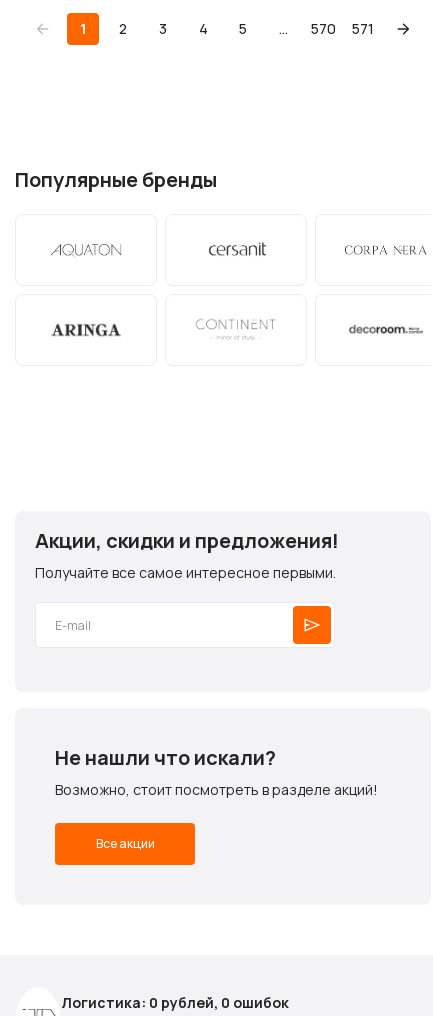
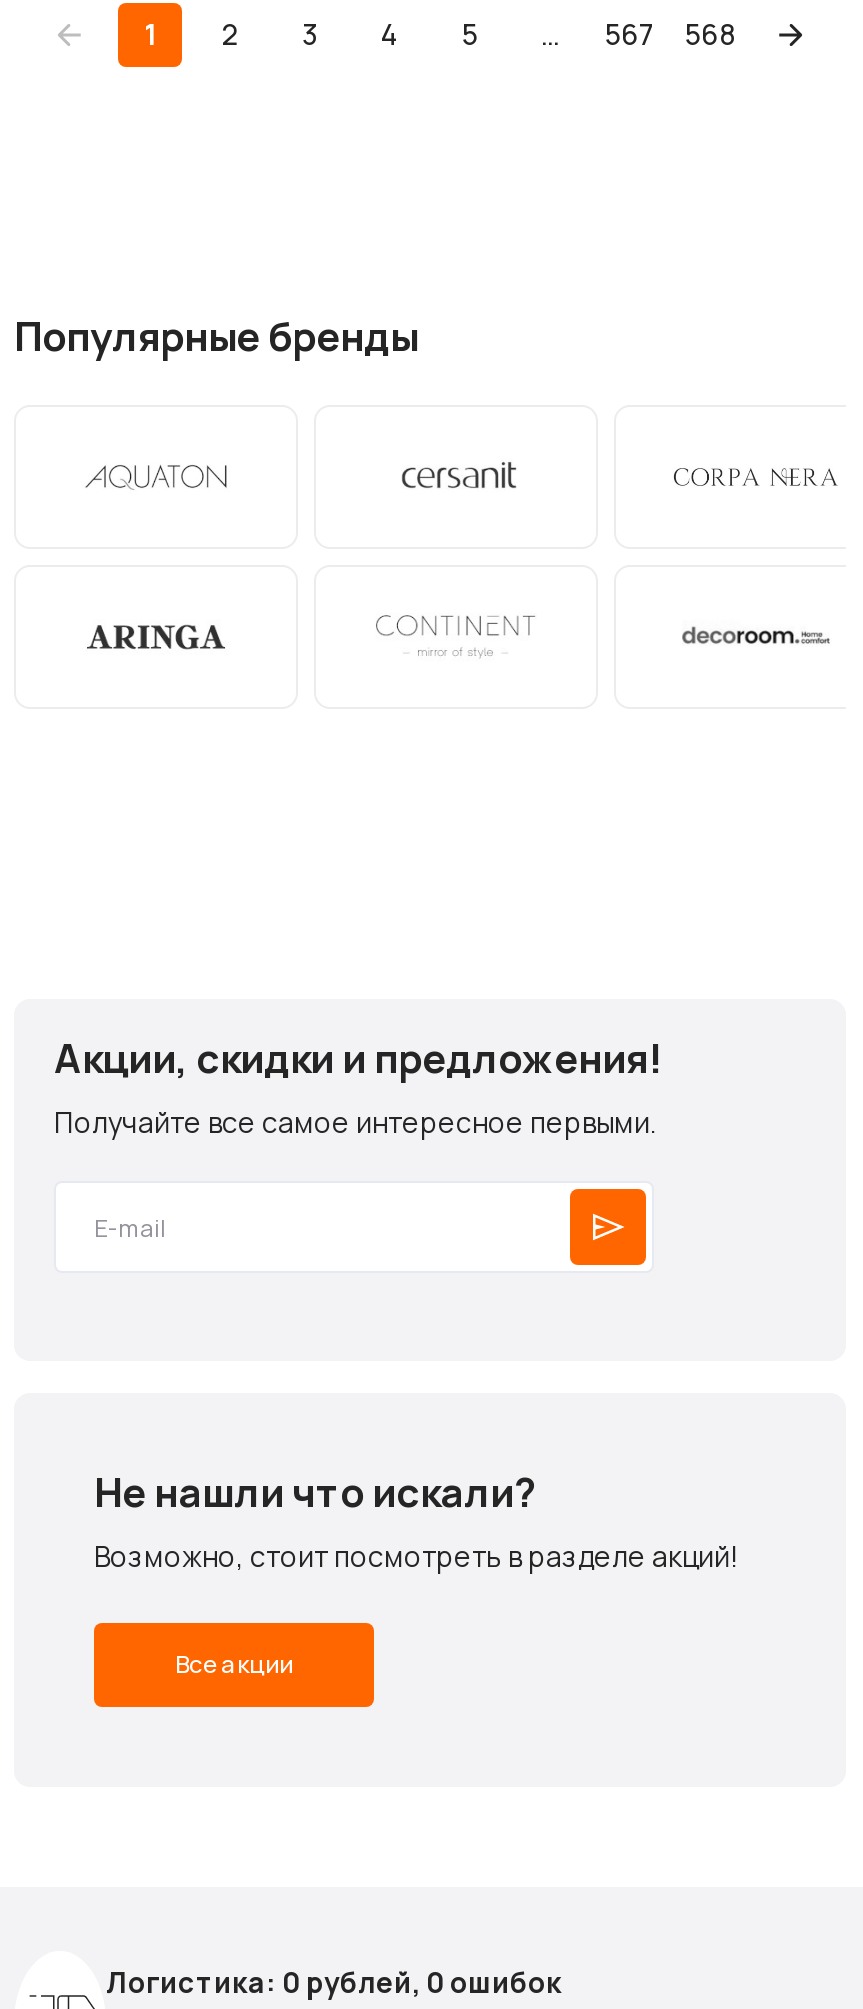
[310,19,335,38] 570 -> [605,15,655,53] 567
[352,19,374,38] 571 -> [685,15,735,53] 568

